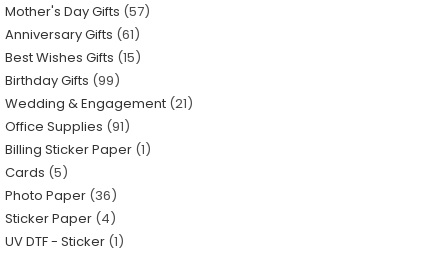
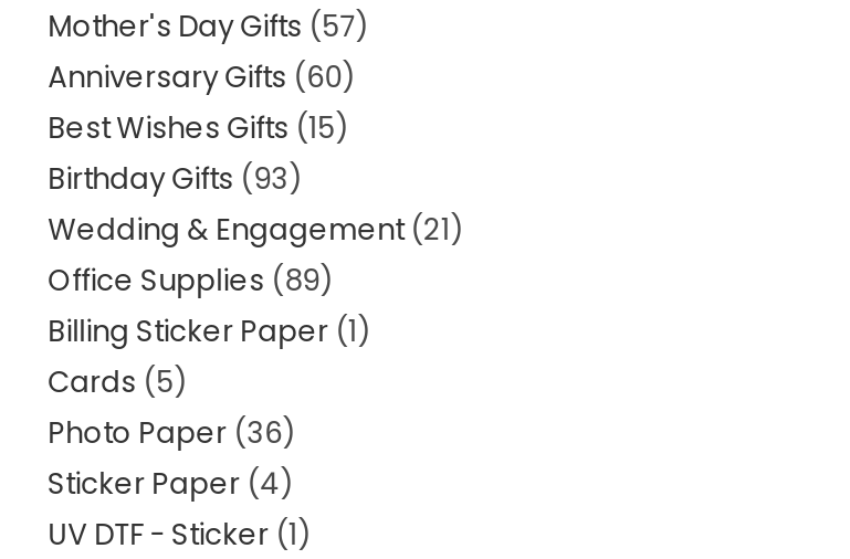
[5,25,134,44] Anniversary Gifts 61 -> [48,55,342,97] Anniversary Gifts 60
[5,71,114,90] Birthday Gifts 99 -> [48,157,289,199] Birthday Gifts 93
[5,117,124,136] Office Supplies 91 -> [48,258,320,300] Office Supplies 89

